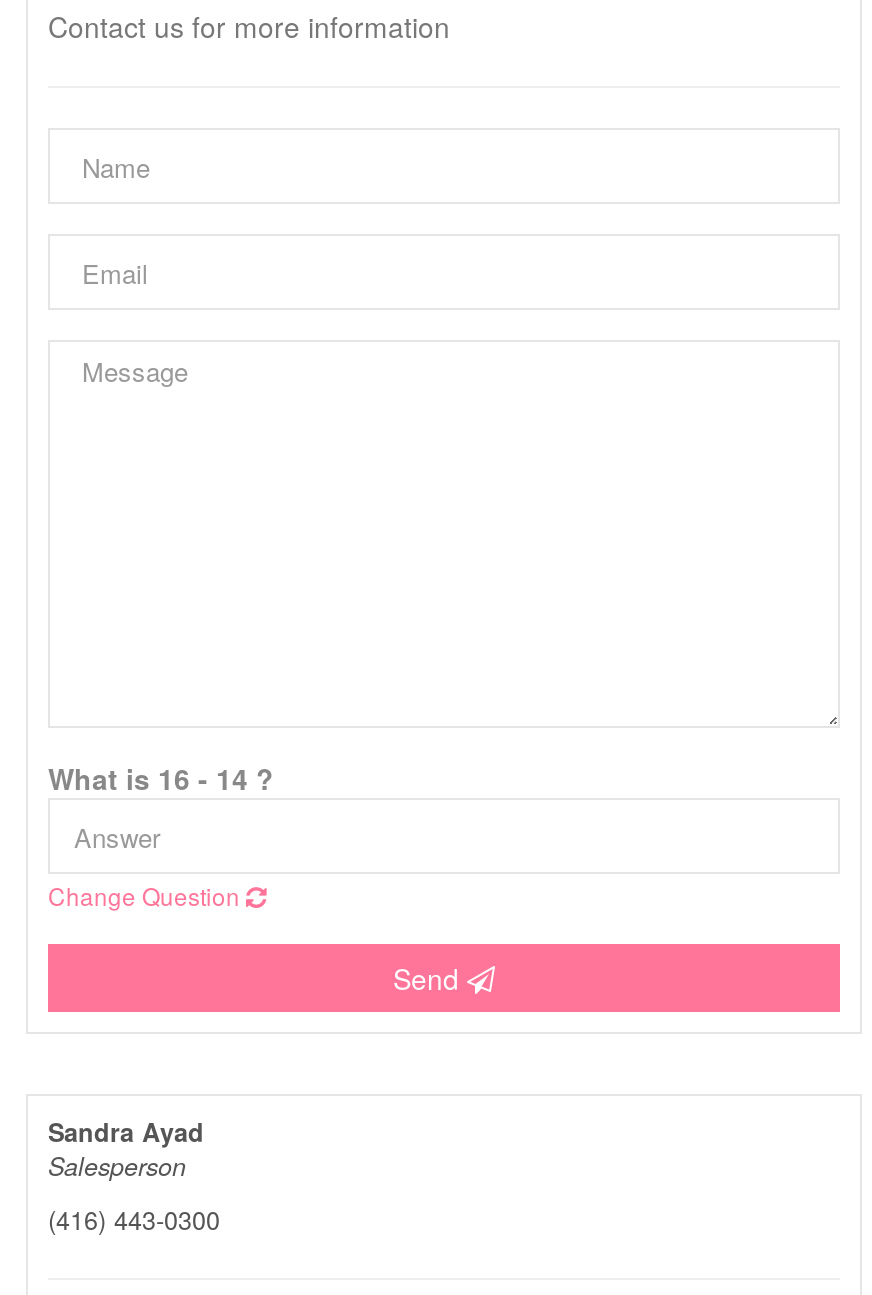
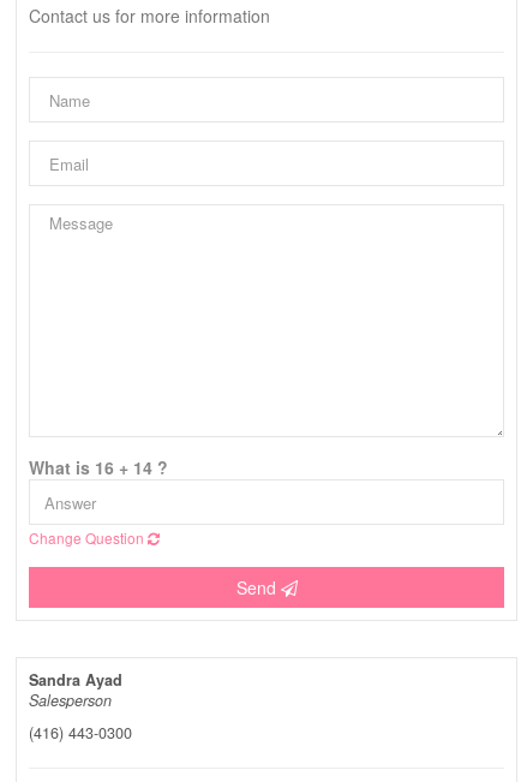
[48,758,274,798] What is 16 - 14 ? -> [29,455,168,479] What is 16 + 14 ?

